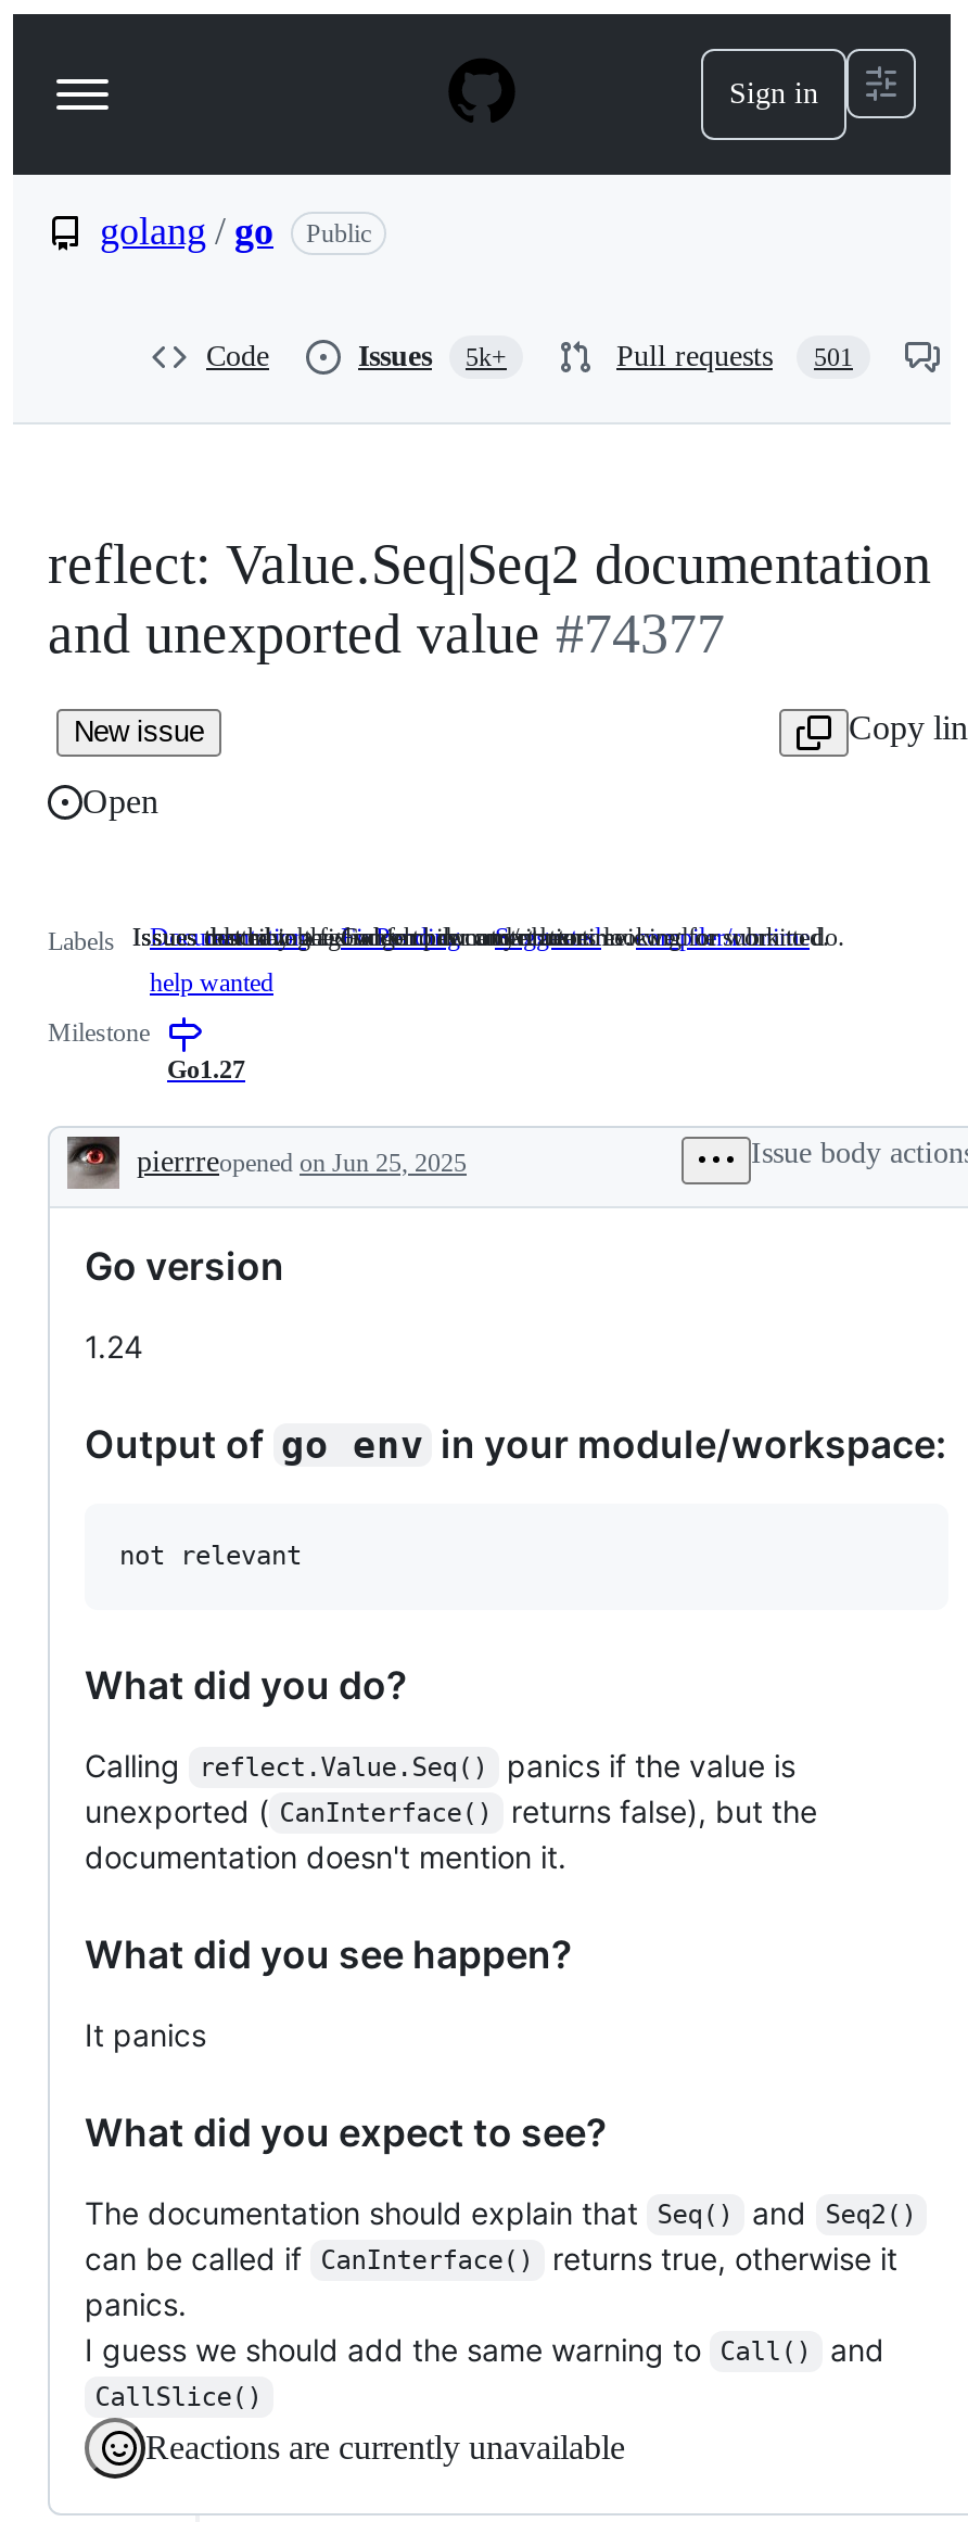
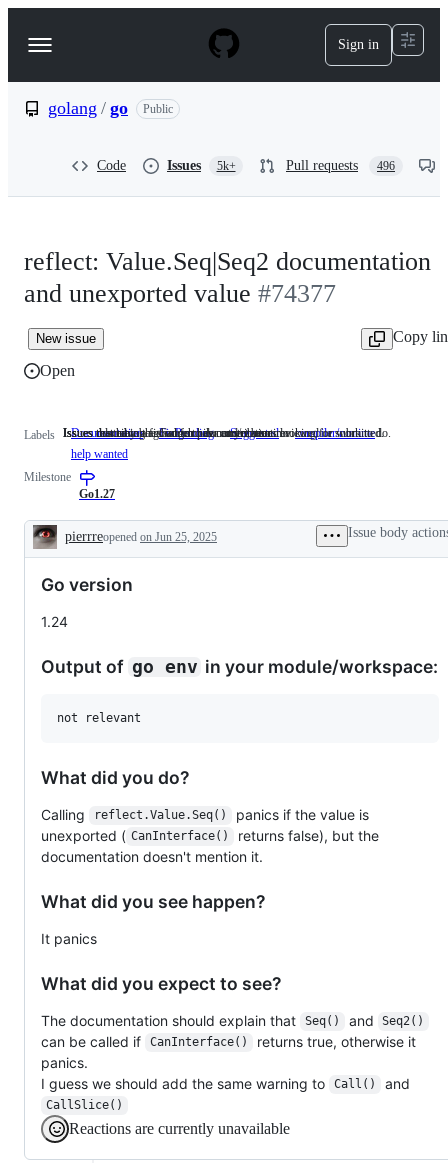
[616,340,853,372] Pull requests 501 -> [286,158,395,173] Pull requests 496

